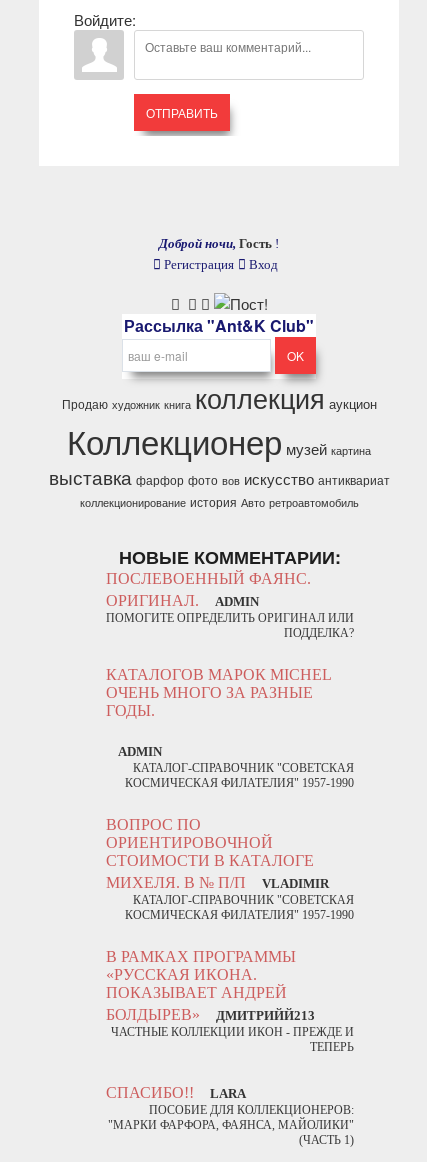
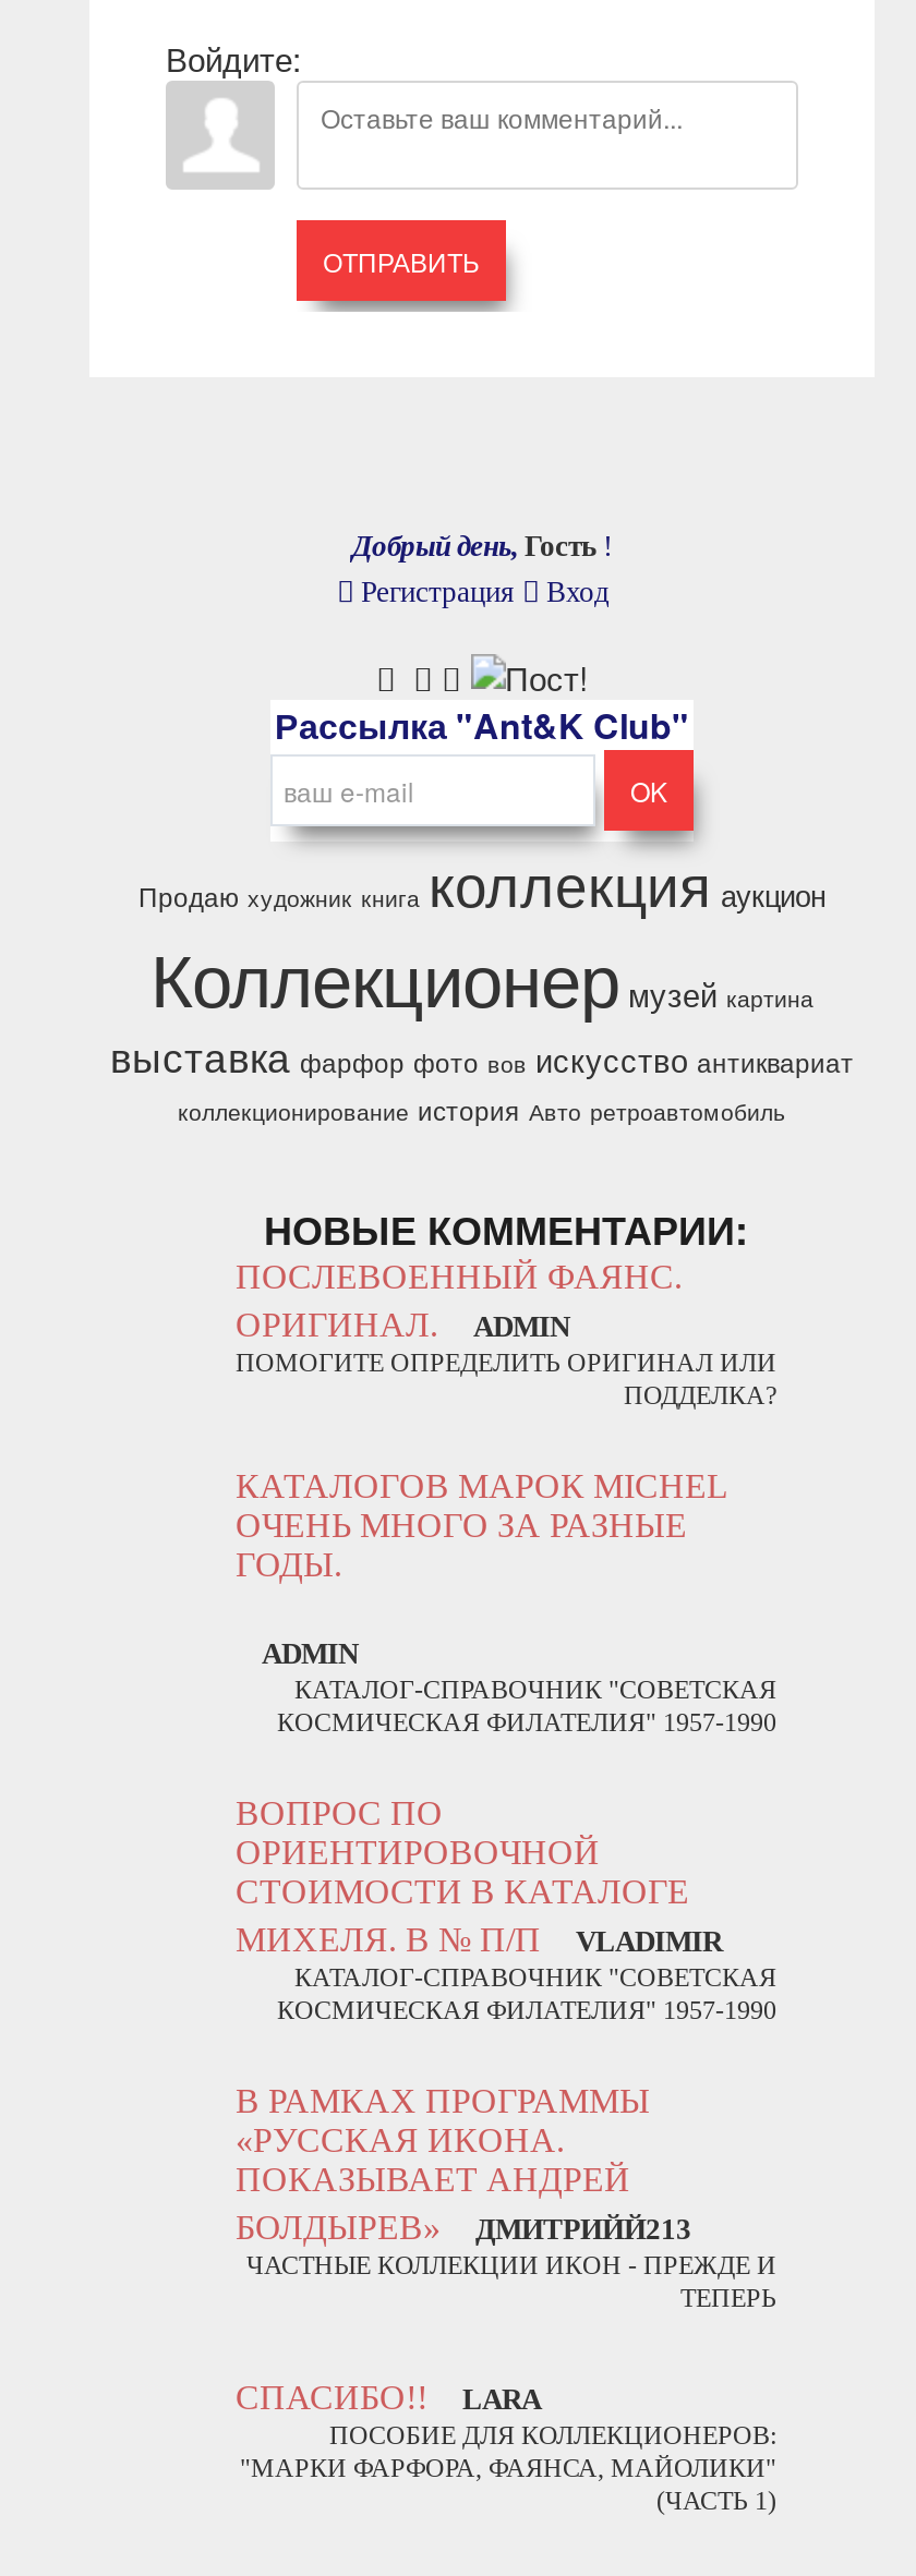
[159,236,279,251] Доброй ночи, Гость ! -> [352,530,612,563] Добрый день, Гость !

